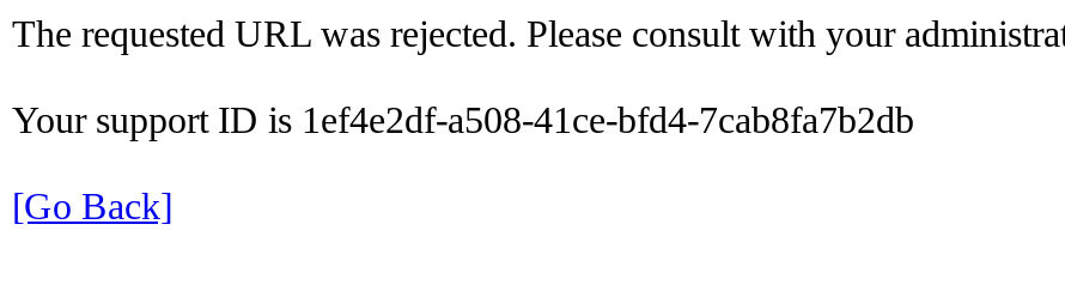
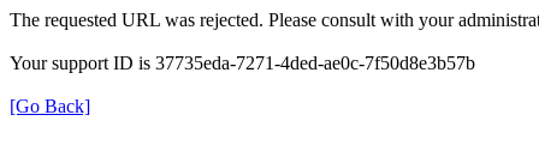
[12,99,914,140] Your support ID is 1ef4e2df-a508-41ce-bfd4-7cab8fa7b2db -> [10,53,475,73] Your support ID is 37735eda-7271-4ded-ae0c-7f50d8e3b57b

